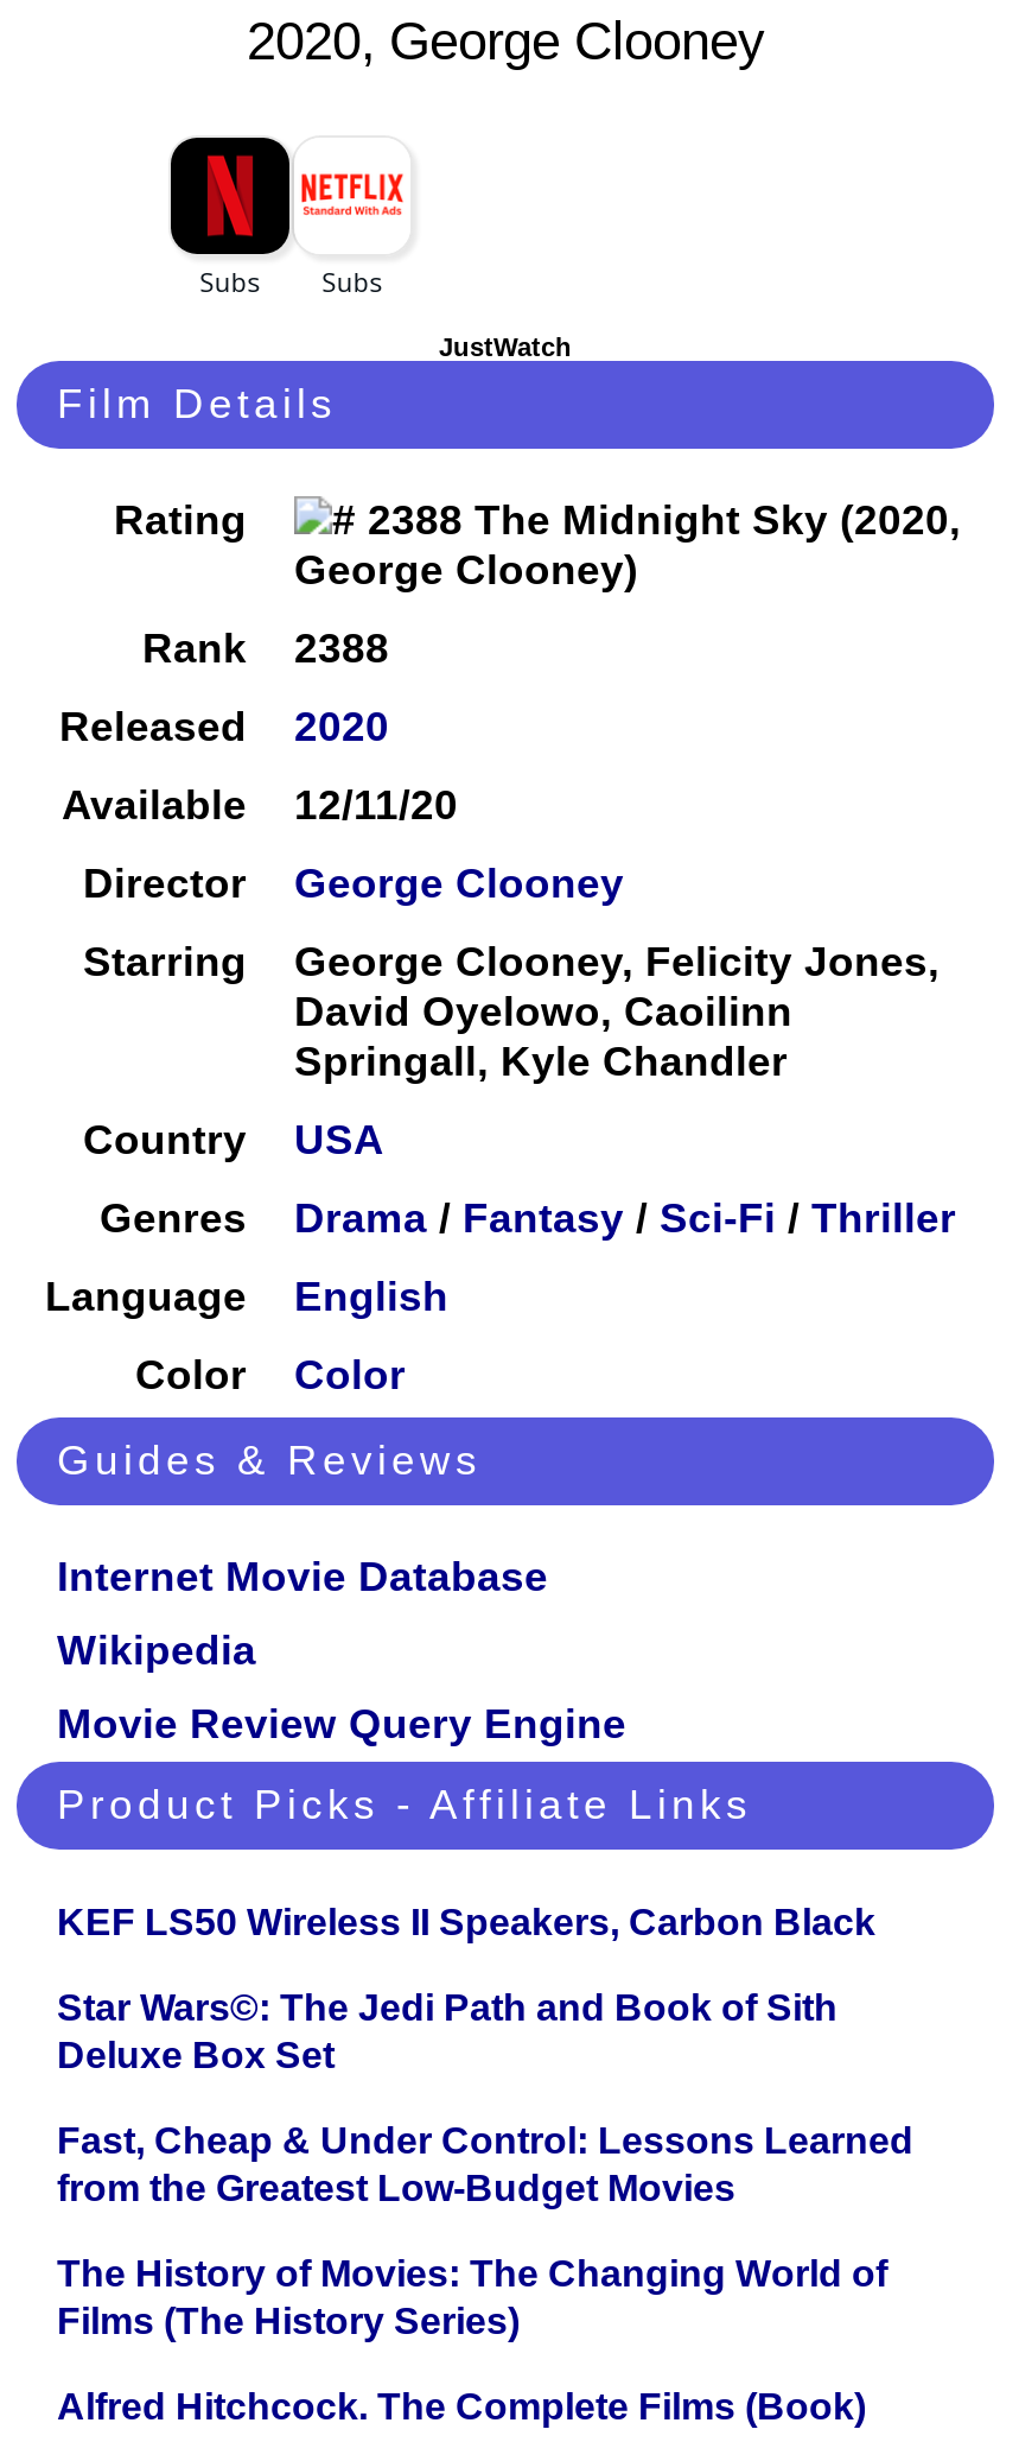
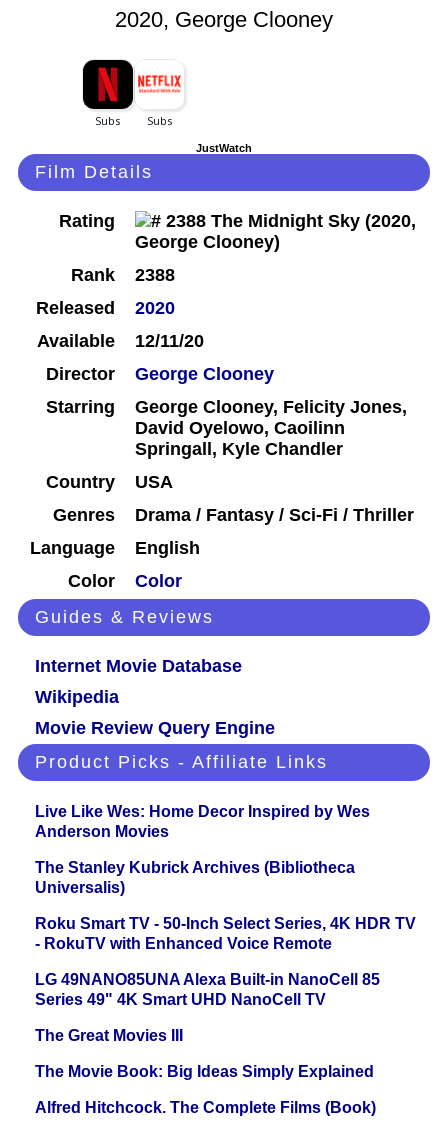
[57,1903,913,2342] KEF LS50 Wireless II Speakers, Carbon Black | Star Wars©: The Jedi Path and Book of Sith | Deluxe Box Set | Fast, Cheap & Under Control: Lessons Learned | from the Greatest Low-Budget Movies | The History of Movies: The Changing World of | Films (The History Series) -> [35,803,416,1080] Live Like Wes: Home Decor Inspired by Wes | Anderson Movies | The Stanley Kubrick Archives (Bibliotheca | Universalis) | Roku Smart TV - 50-Inch Select Series, 4K HDR TV | - RokuTV with Enhanced Voice Remote | LG 49NANO85UNA Alexa Built-in NanoCell 85 | Series 49" 4K Smart UHD NanoCell TV | The Great Movies III | The Movie Book: Big Ideas Simply Explained

